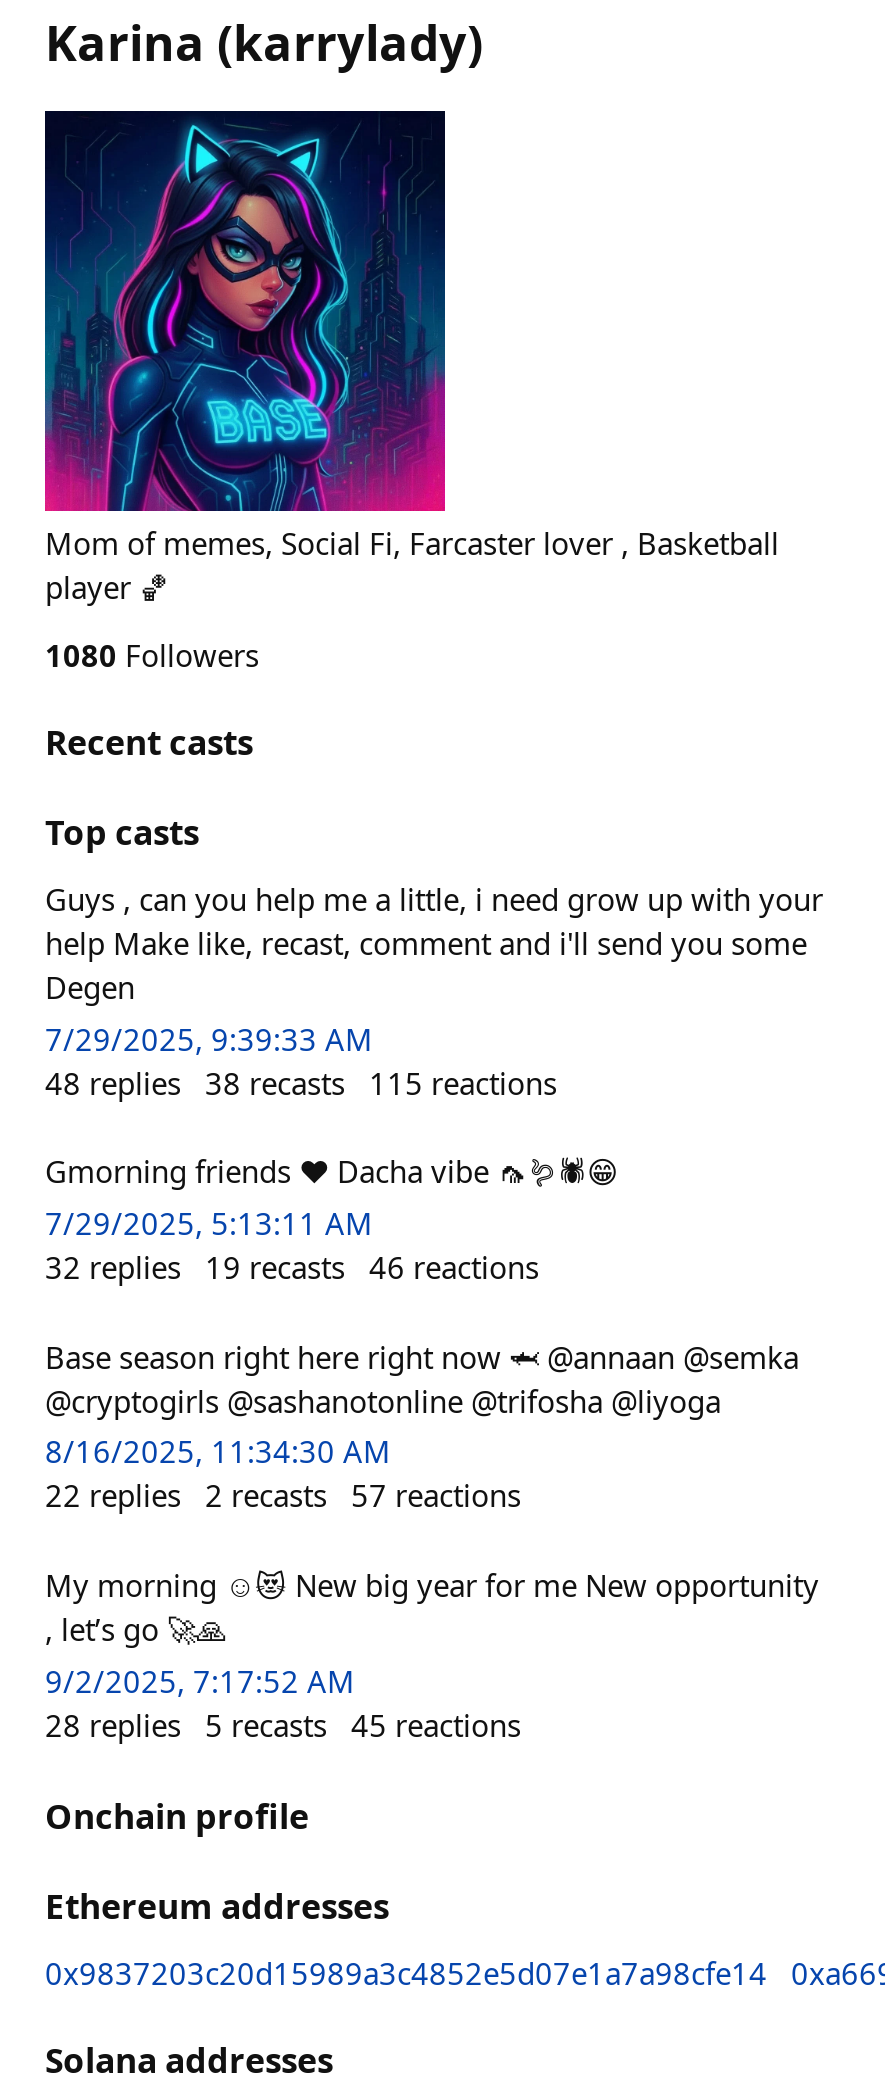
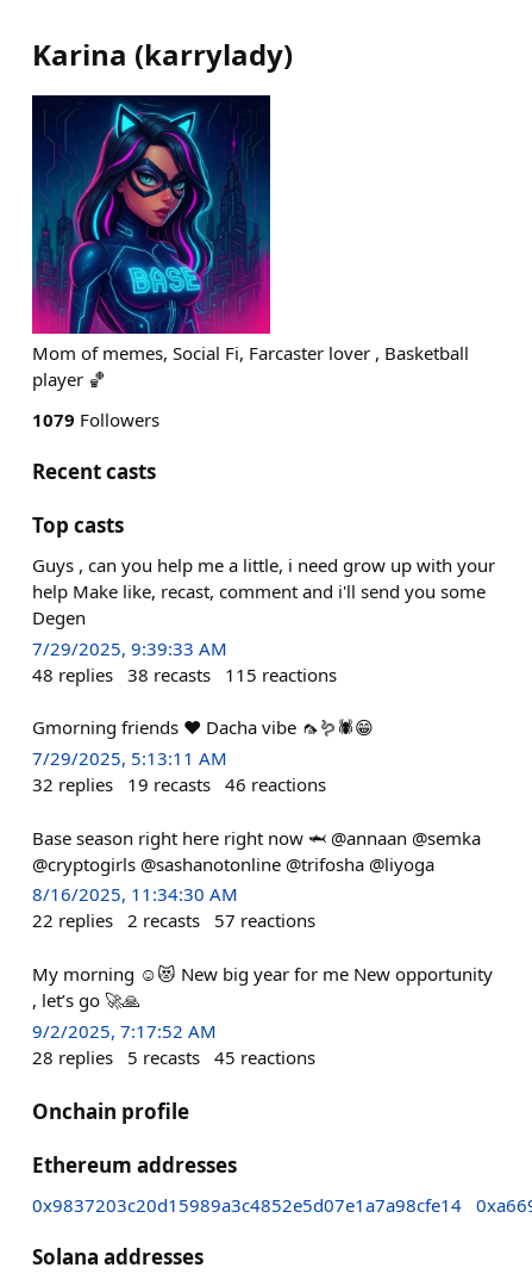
[45,635,259,675] 1080 Followers -> [32,408,159,431] 1079 Followers

